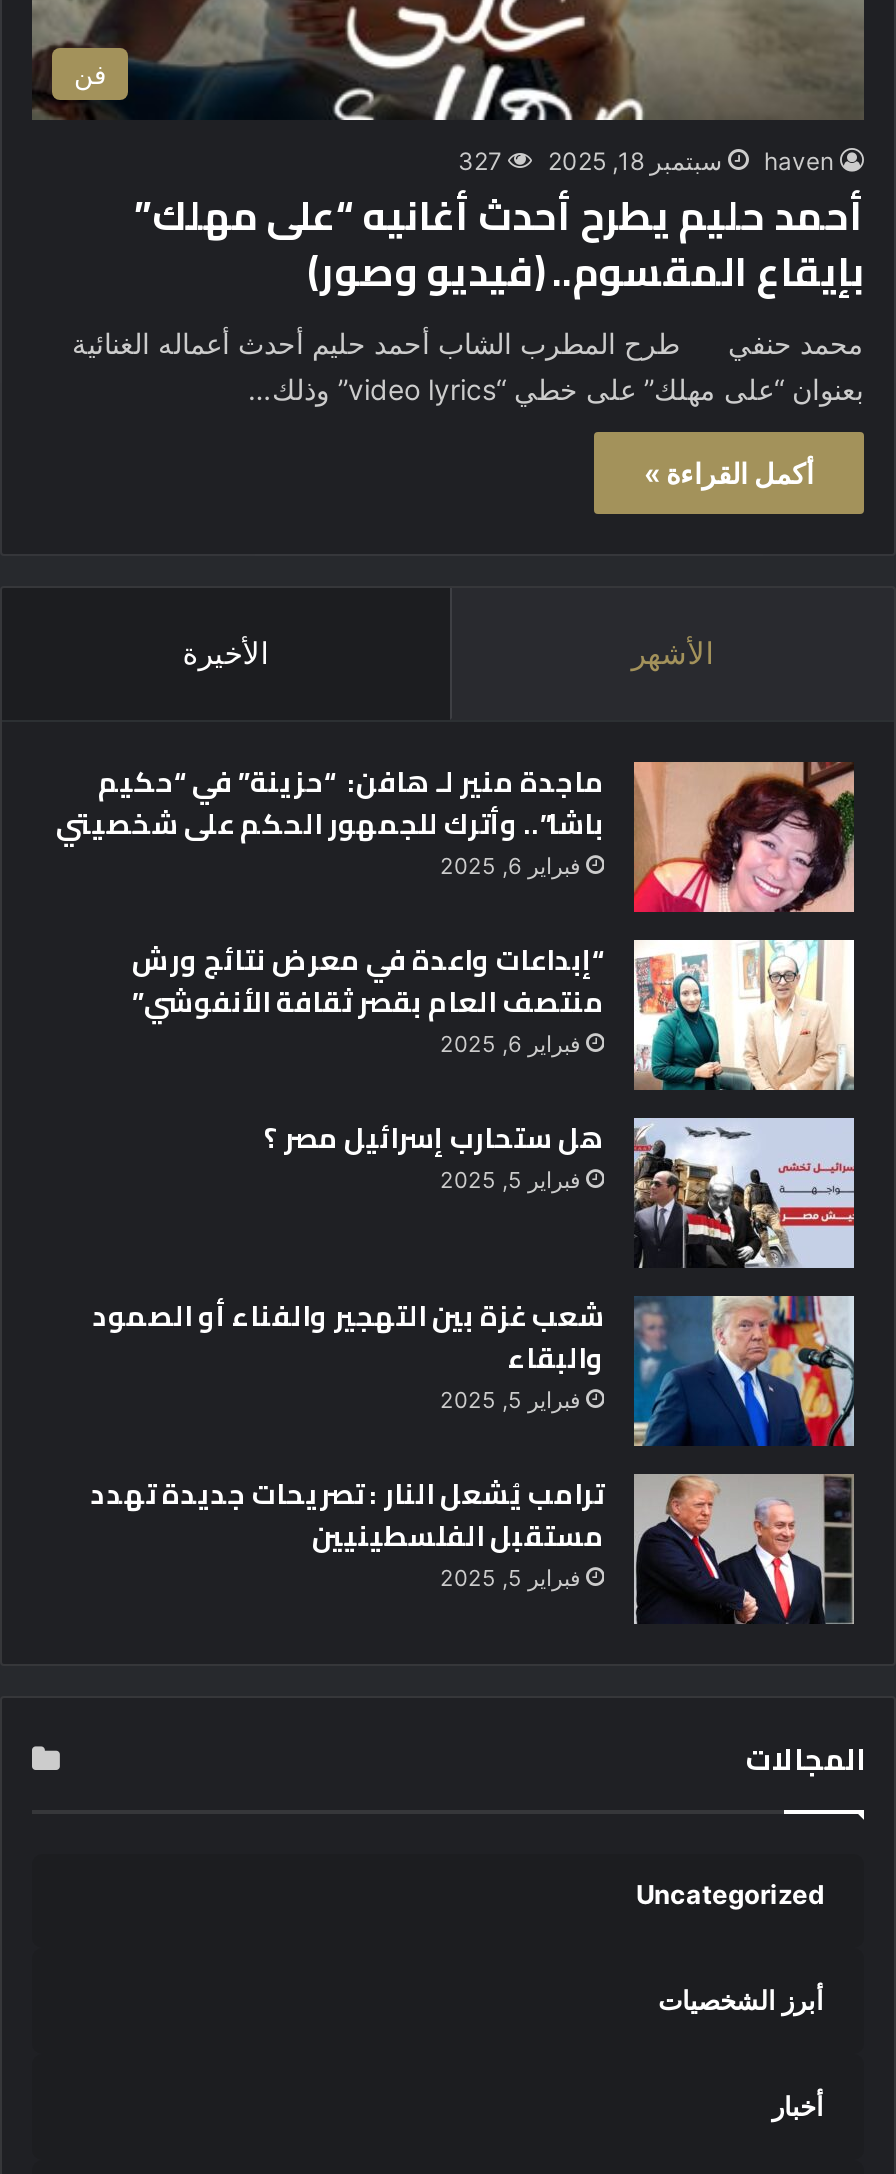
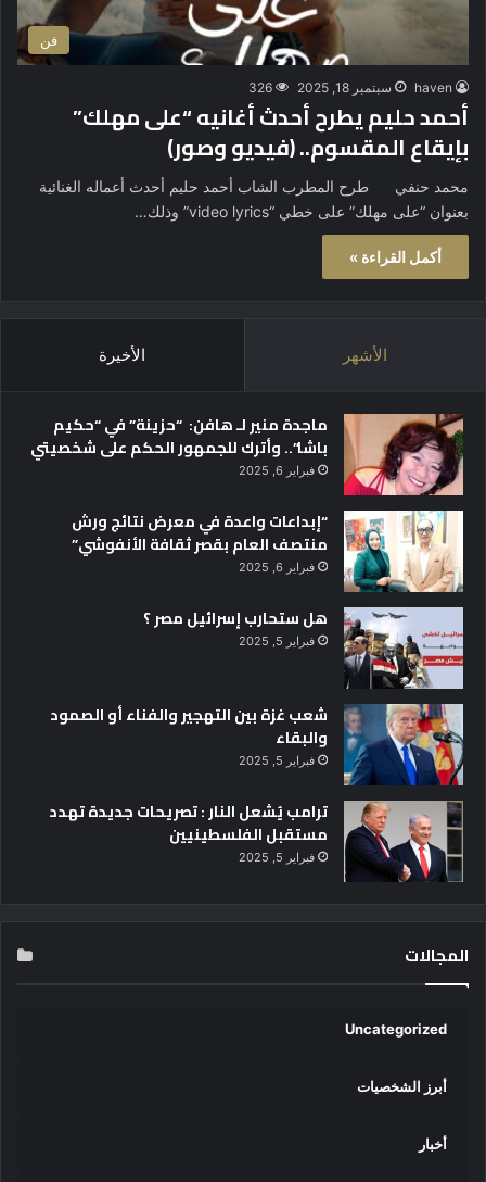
[458,146,502,176] 327 -> [248,79,272,96] 326

